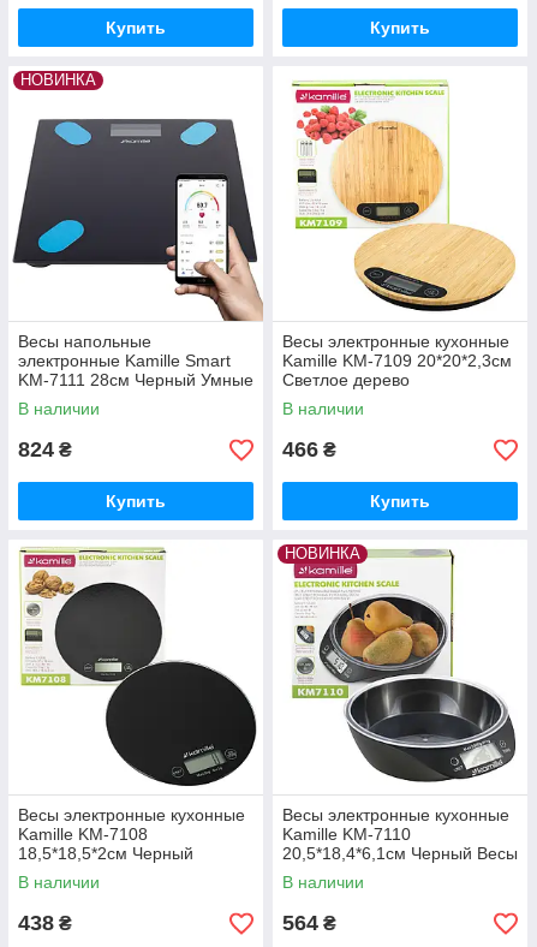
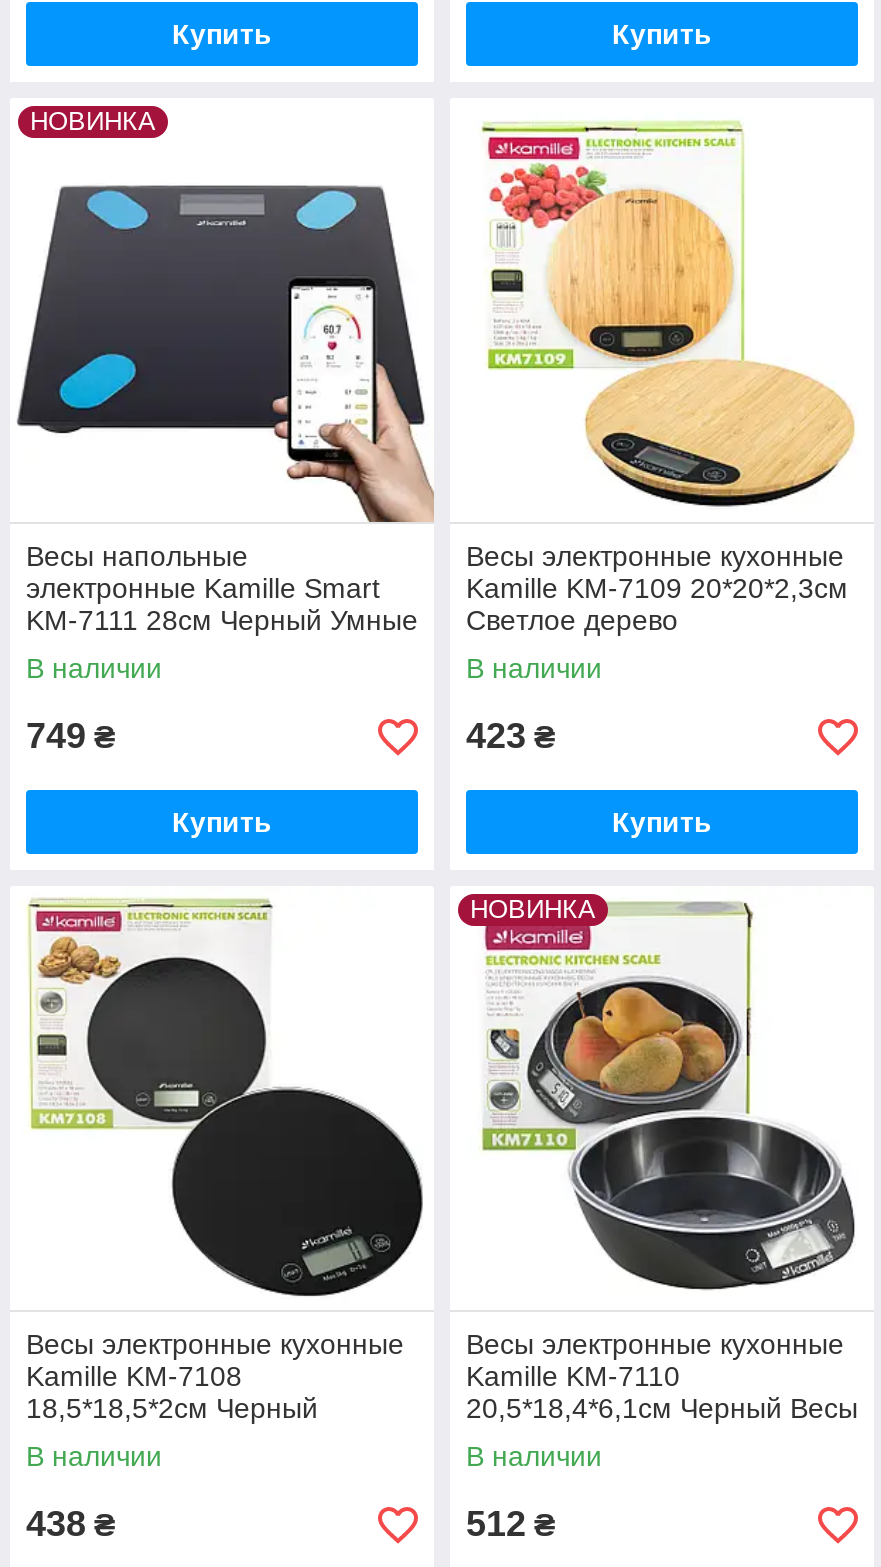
[18,438,72,462] 824 ₴ -> [26,716,116,756] 749 ₴
[282,438,336,462] 466 ₴ -> [466,716,556,756] 423 ₴
[282,911,336,935] 564 ₴ -> [466,1504,556,1544] 512 ₴

